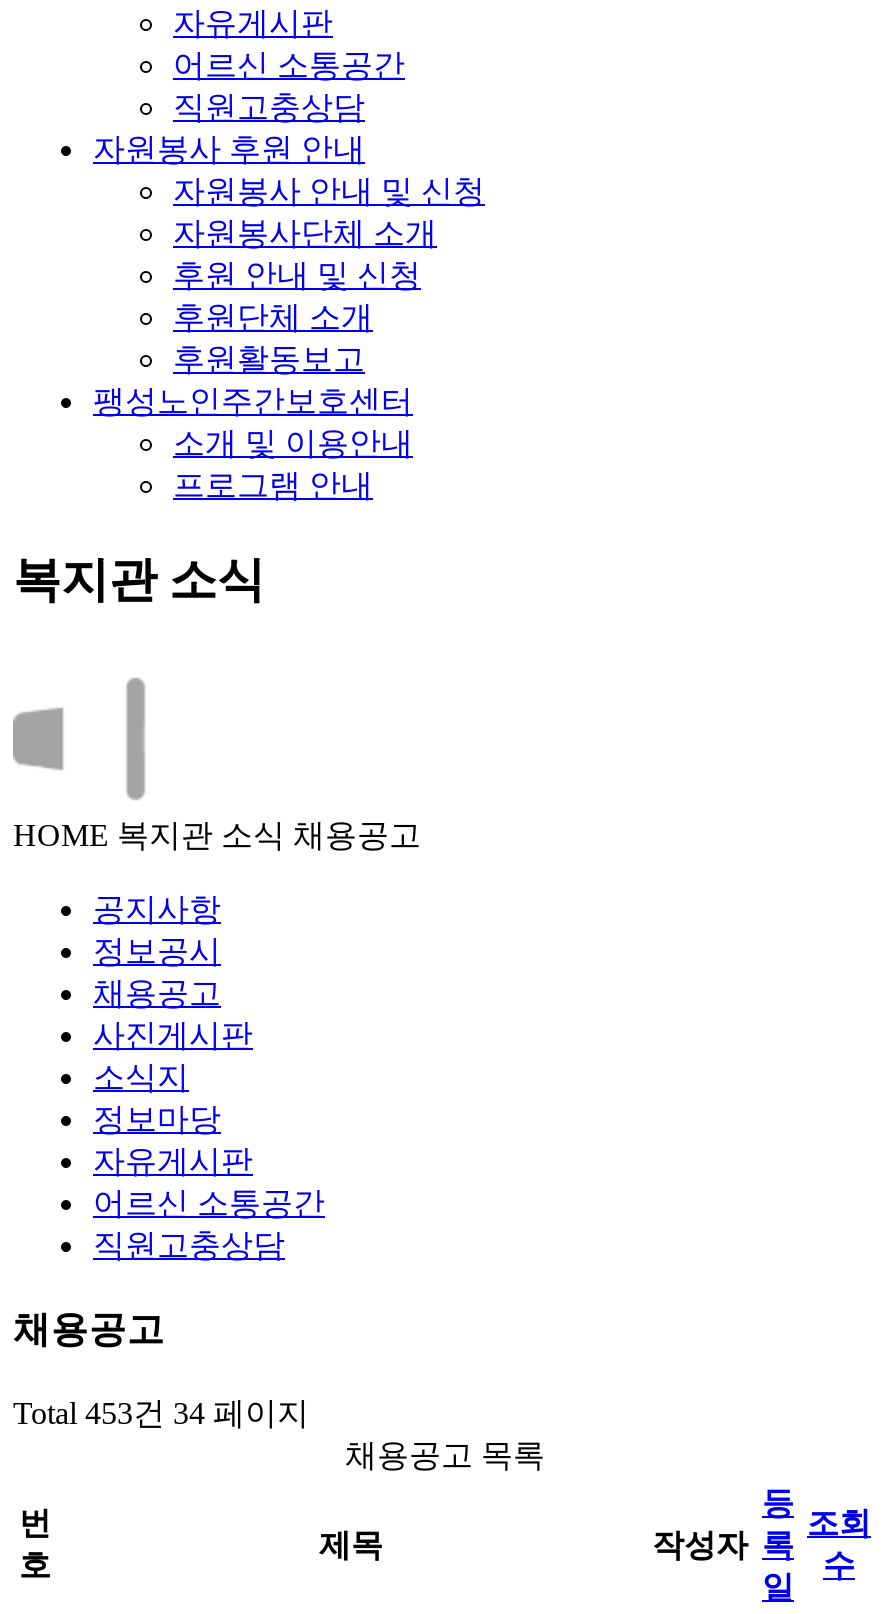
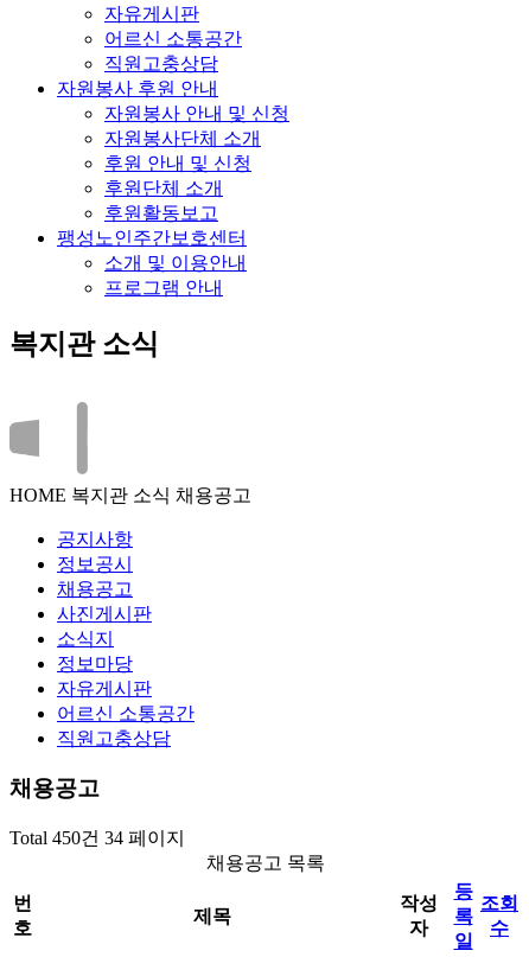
[13,1396,309,1430] Total 453건 34 페이지 -> [9,828,185,848] Total 450건 34 페이지

